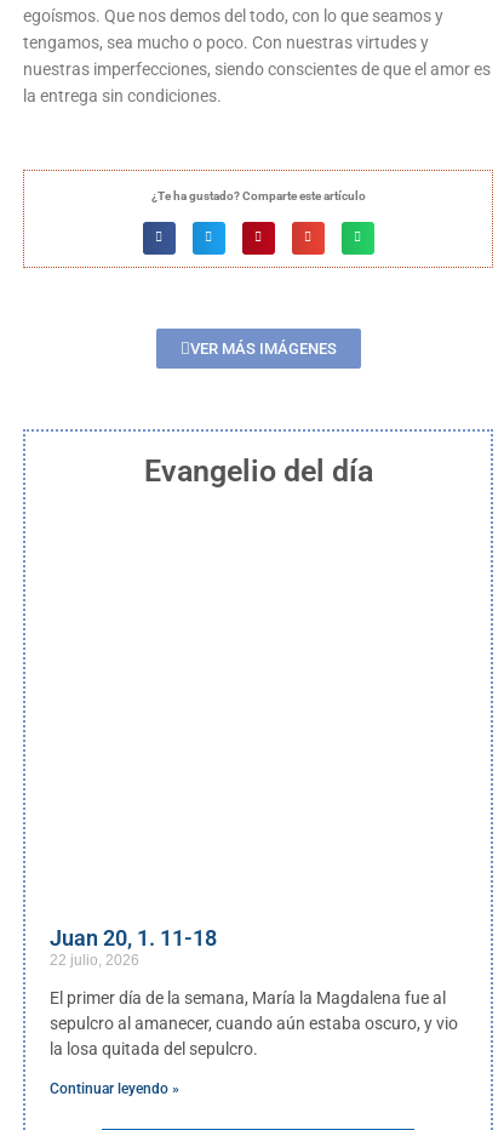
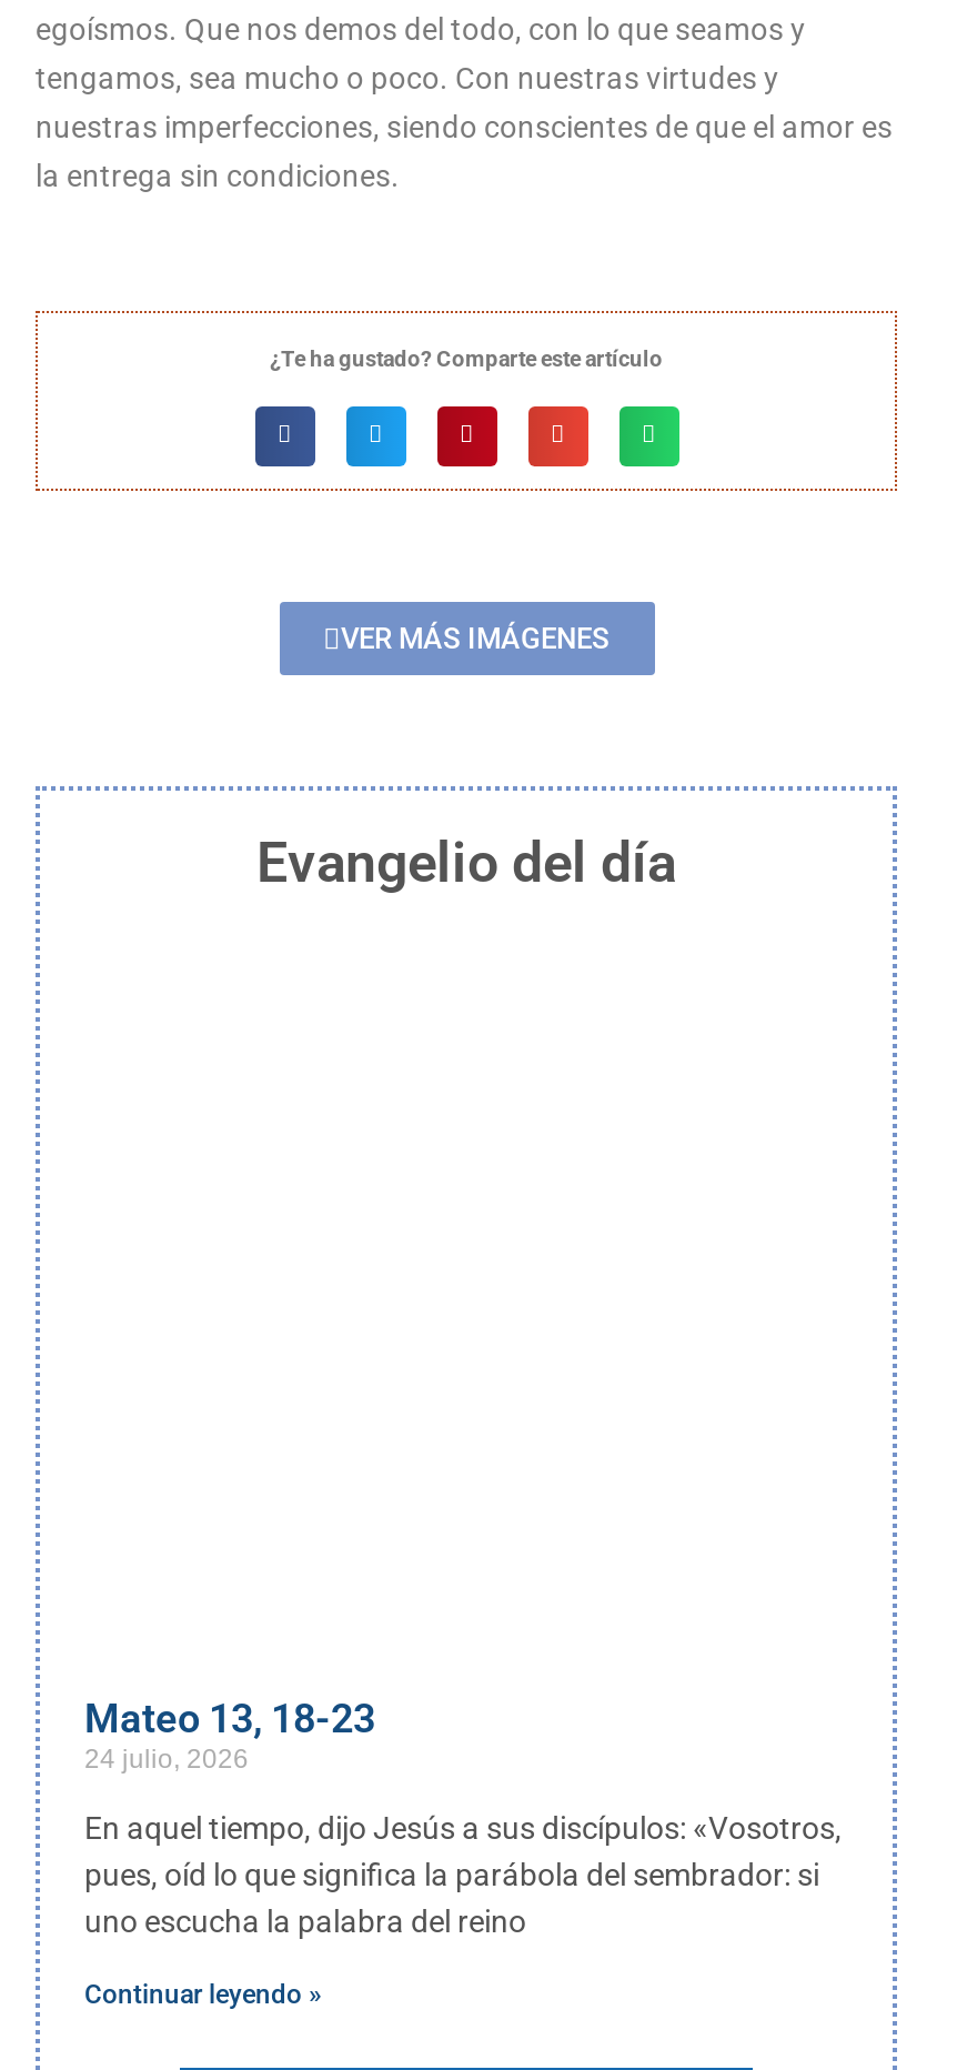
[50,924,217,968] Juan 20, 1. 11-18 | 22 julio, 2026 -> [84,1694,375,1773] Mateo 13, 18-23 | 24 julio, 2026
[50,988,458,1058] El primer día de la semana, María la Magdalena fue al | sepulcro al amanecer, cuando aún estaba oscuro, y vio | la losa quitada del sepulcro. -> [84,1809,842,1938] En aquel tiempo, dijo Jesús a sus discípulos: «Vosotros, | pues, oíd lo que significa la parábola del sembrador: si | uno escucha la palabra del reino

